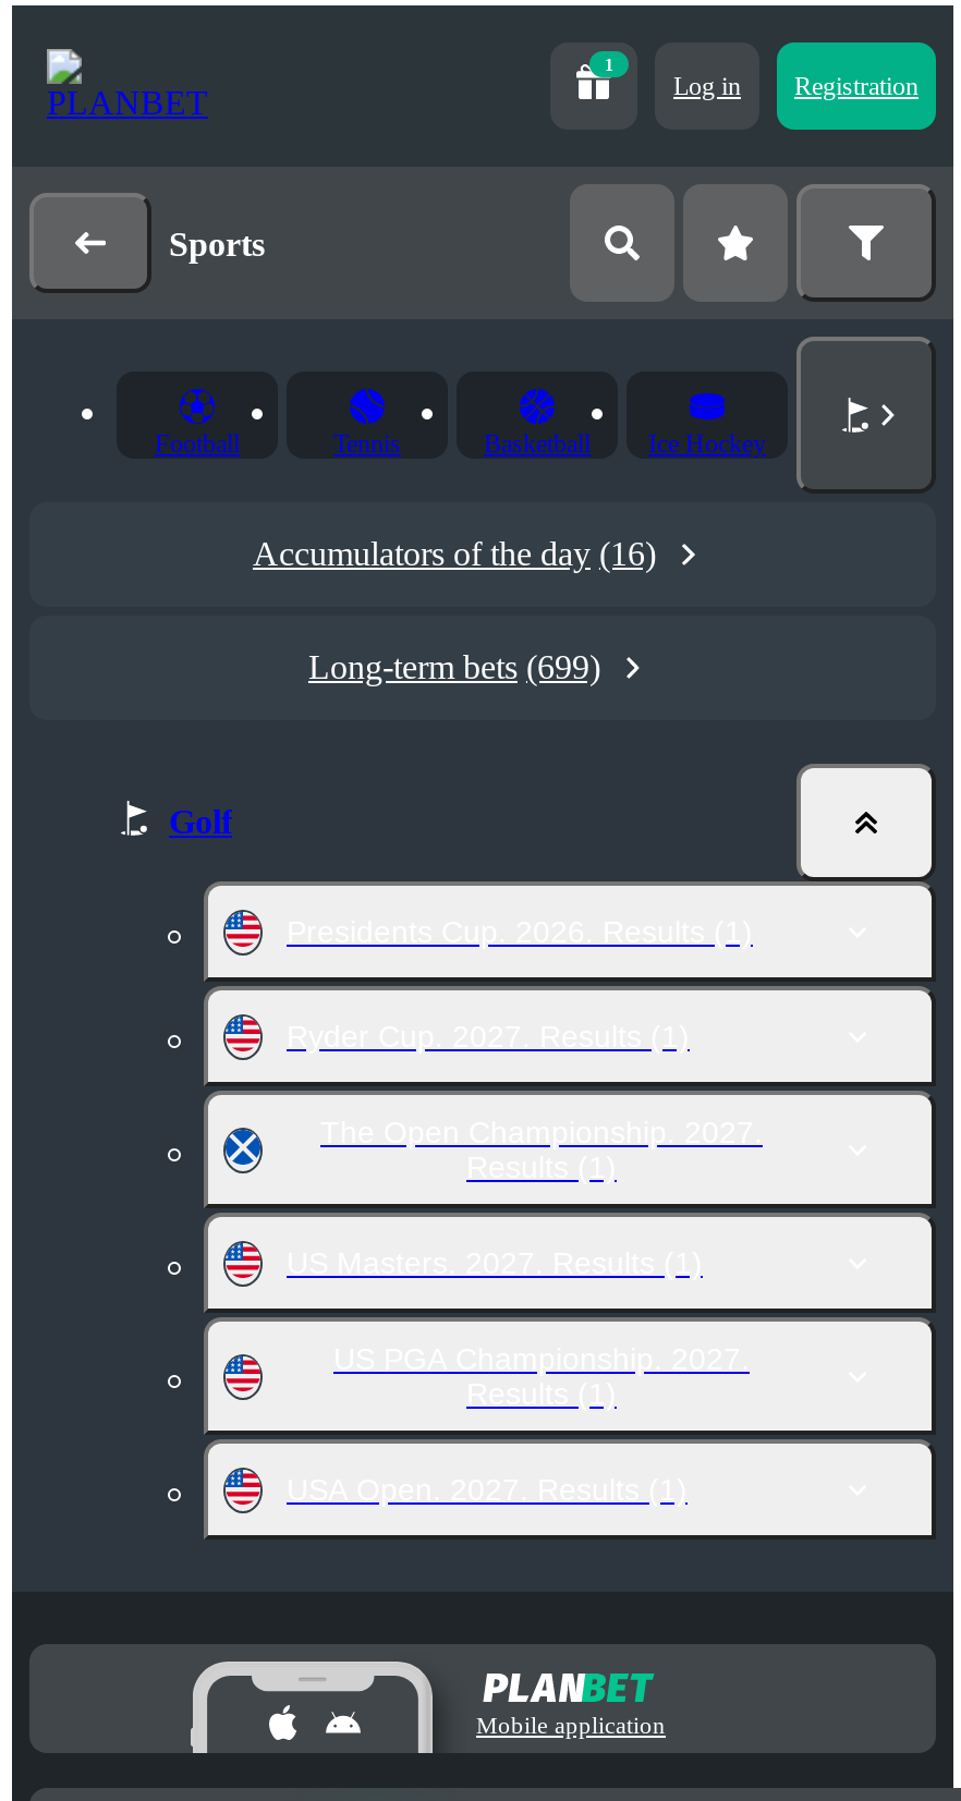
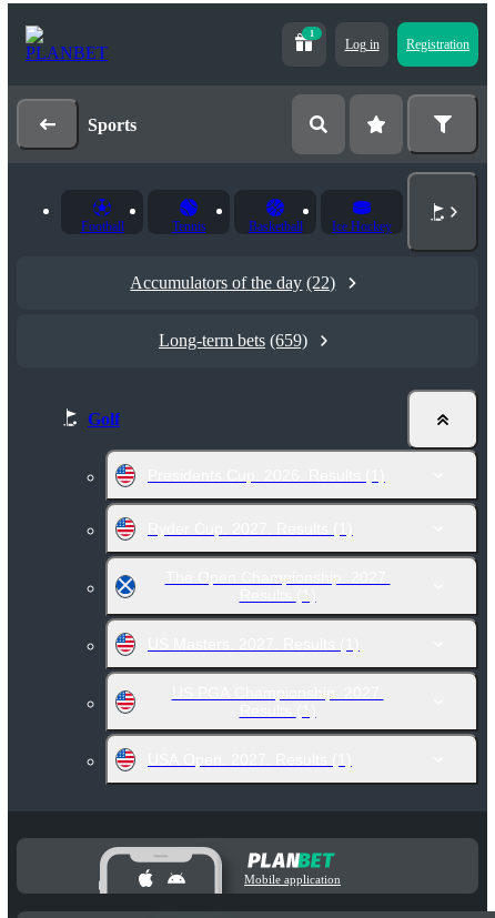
[253,535,656,572] Accumulators of the day (16) -> [130,273,336,292] Accumulators of the day (22)
[308,648,600,685] Long-term bets (699) -> [159,331,307,350] Long-term bets (659)

